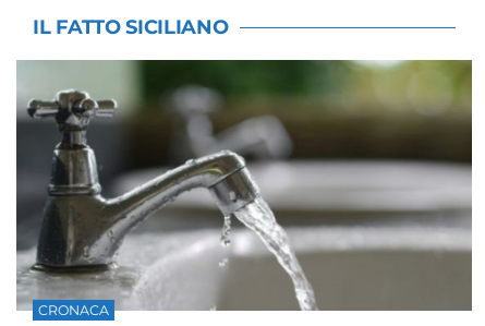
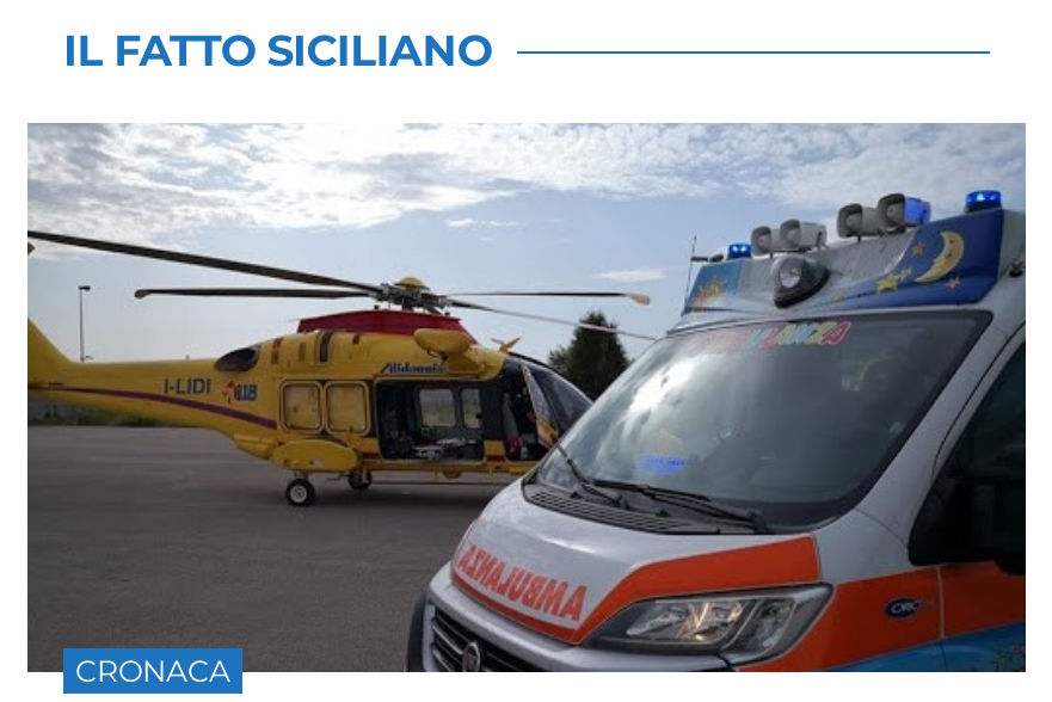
[16,59,473,312] [image] -> [27,123,1028,675] [image]

